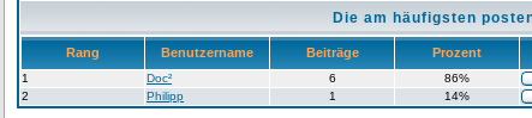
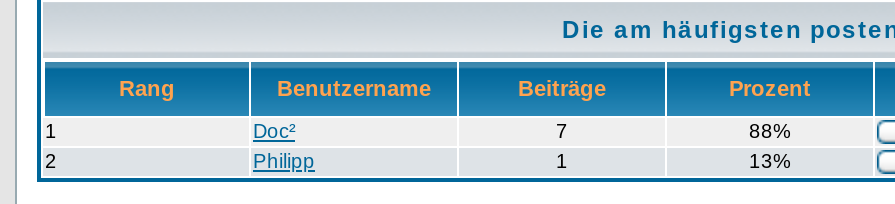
[328,72,336,85] 6 -> [556,120,568,142] 7
[444,72,470,85] 86% -> [749,120,791,142] 88%
[444,89,470,103] 14% -> [749,150,791,172] 13%

